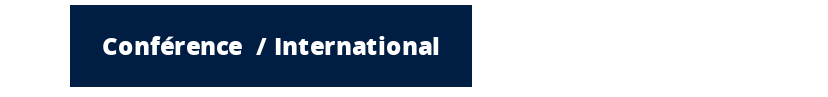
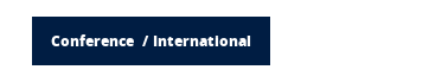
[102,29,242,63] Conférence -> [51,31,134,51] Conference

